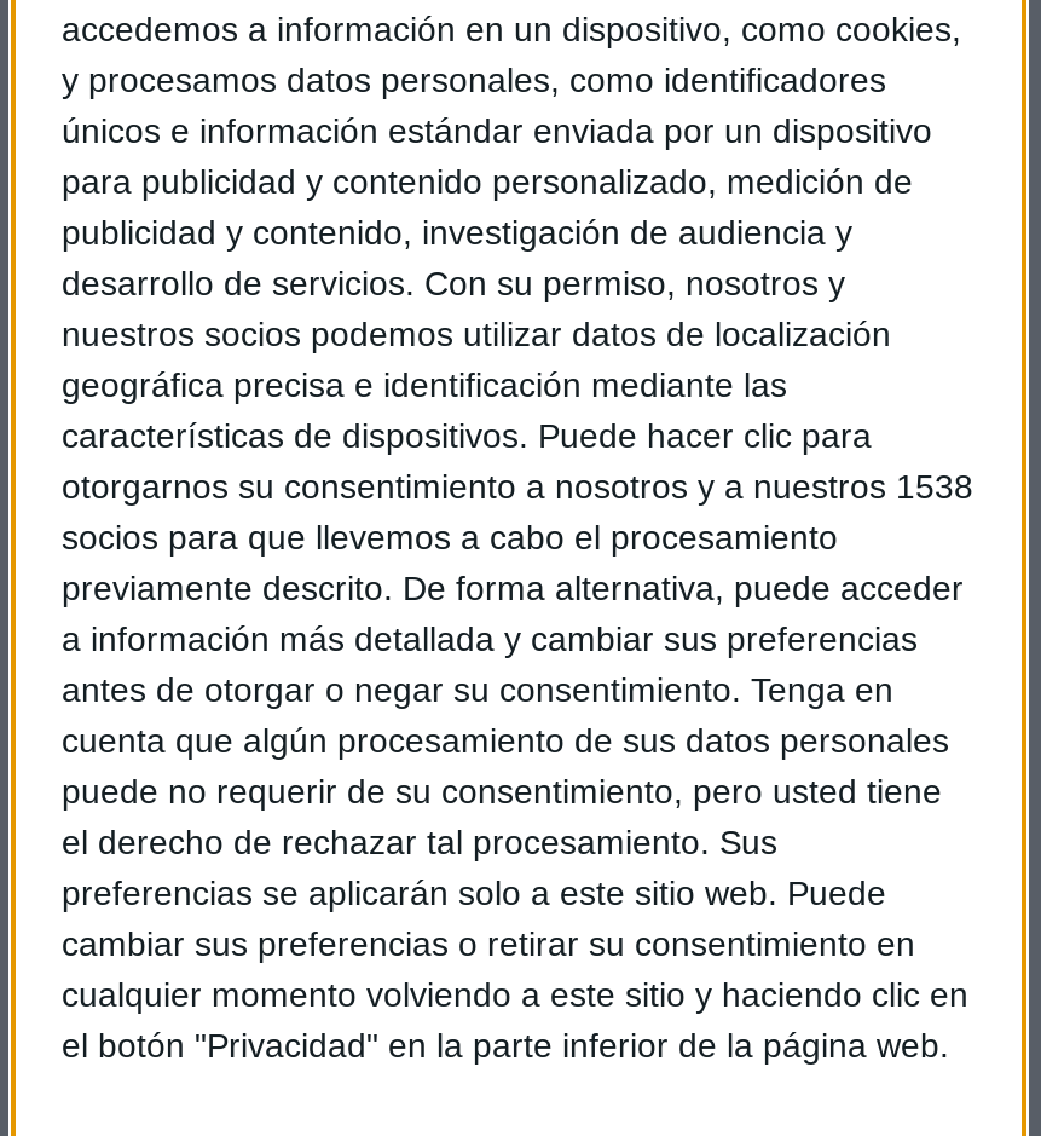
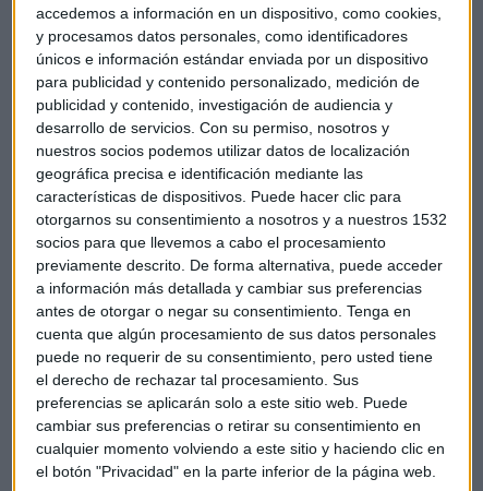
[62,467,973,505] otorgarnos su consentimiento a nosotros y a nuestros 1538 -> [36,210,447,228] otorgarnos su consentimiento a nosotros y a nuestros 1532

